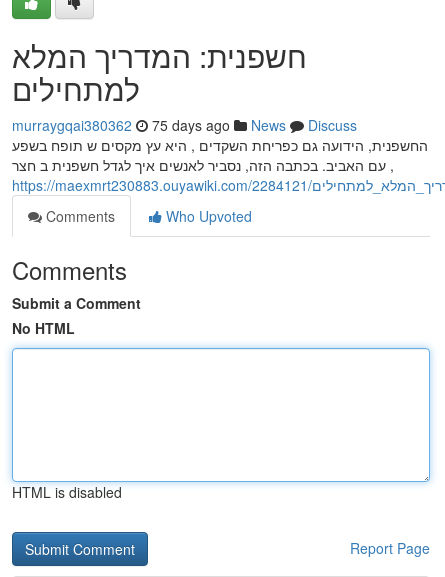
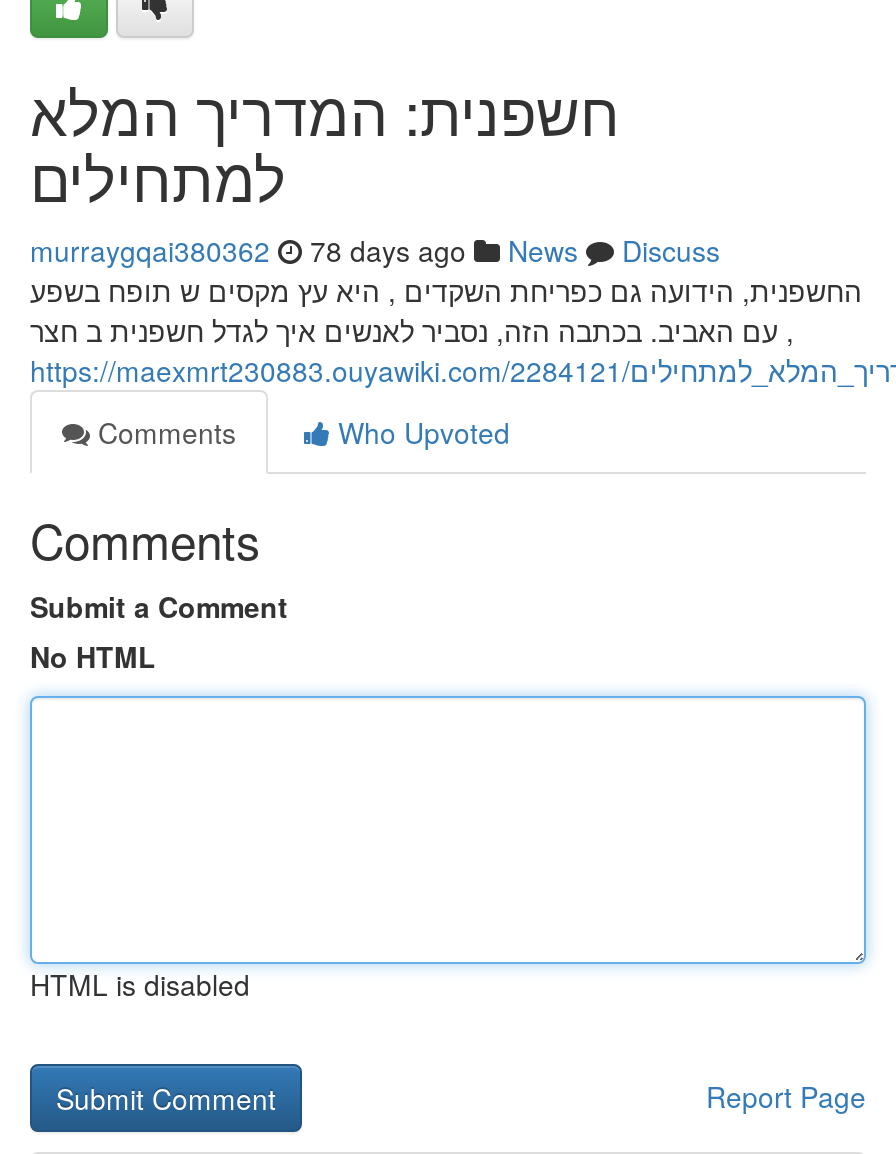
[12,115,357,135] murraygqai380362 75 days ago News Discuss -> [30,230,720,270] murraygqai380362 78 days ago News Discuss

